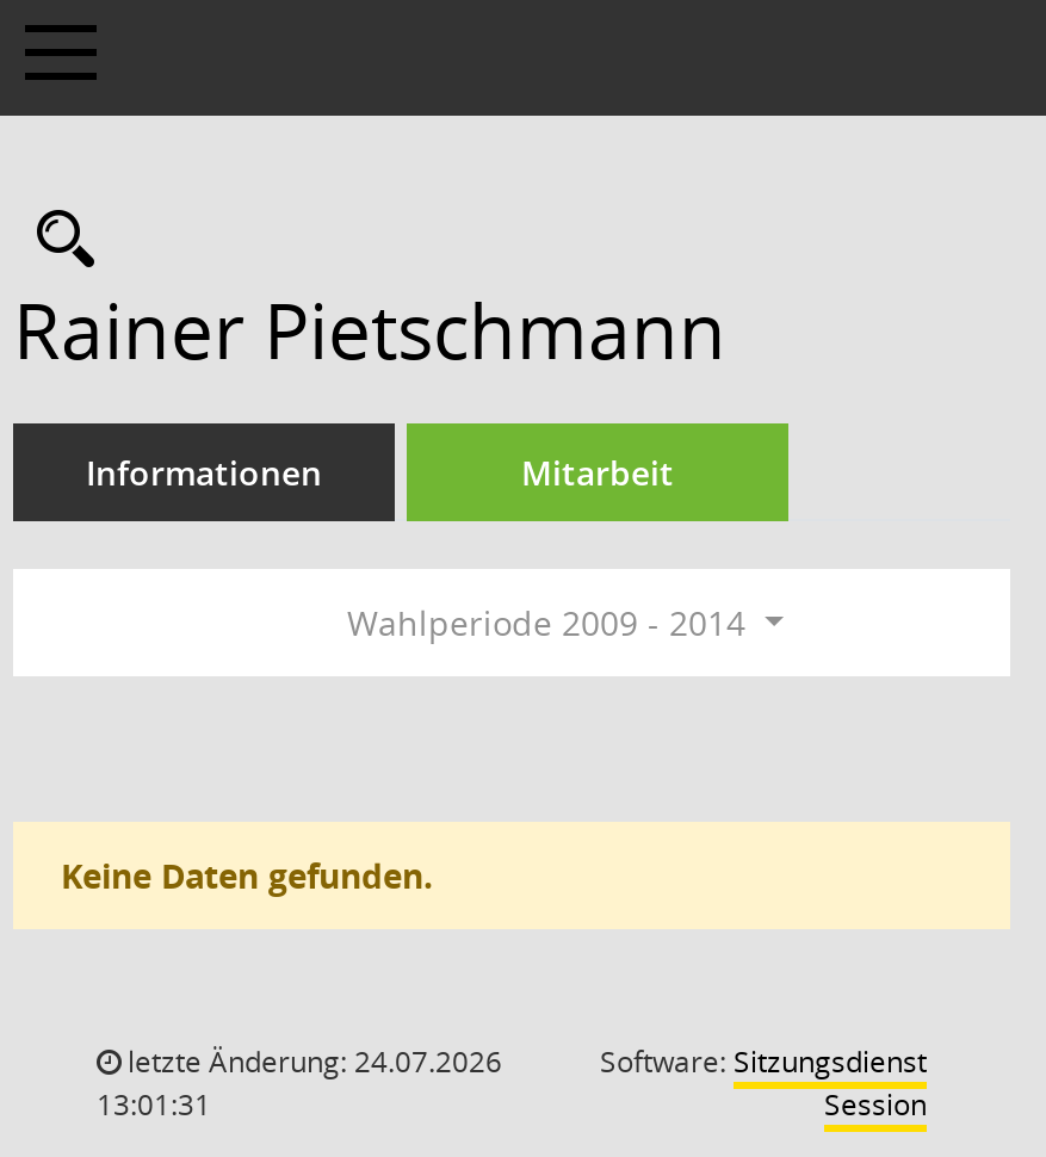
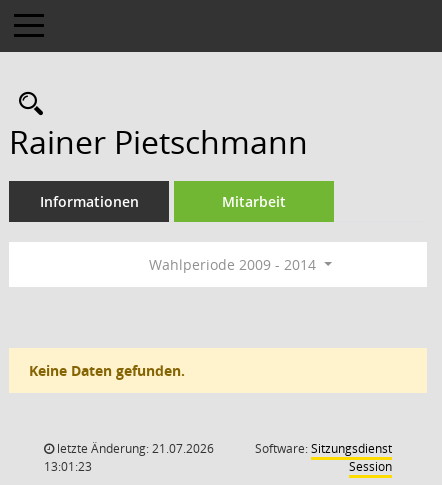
[120,1041,502,1082] letzte Änderung: 24.07.2026 -> [54,440,214,457] letzte Änderung: 21.07.2026
[97,1084,211,1125] 13:01:31 -> [44,458,92,475] 13:01:23

